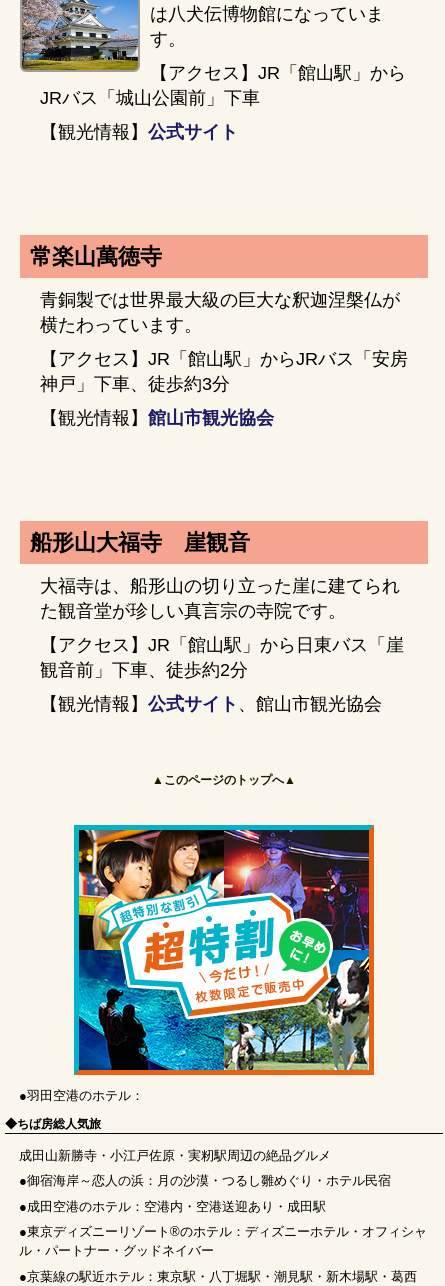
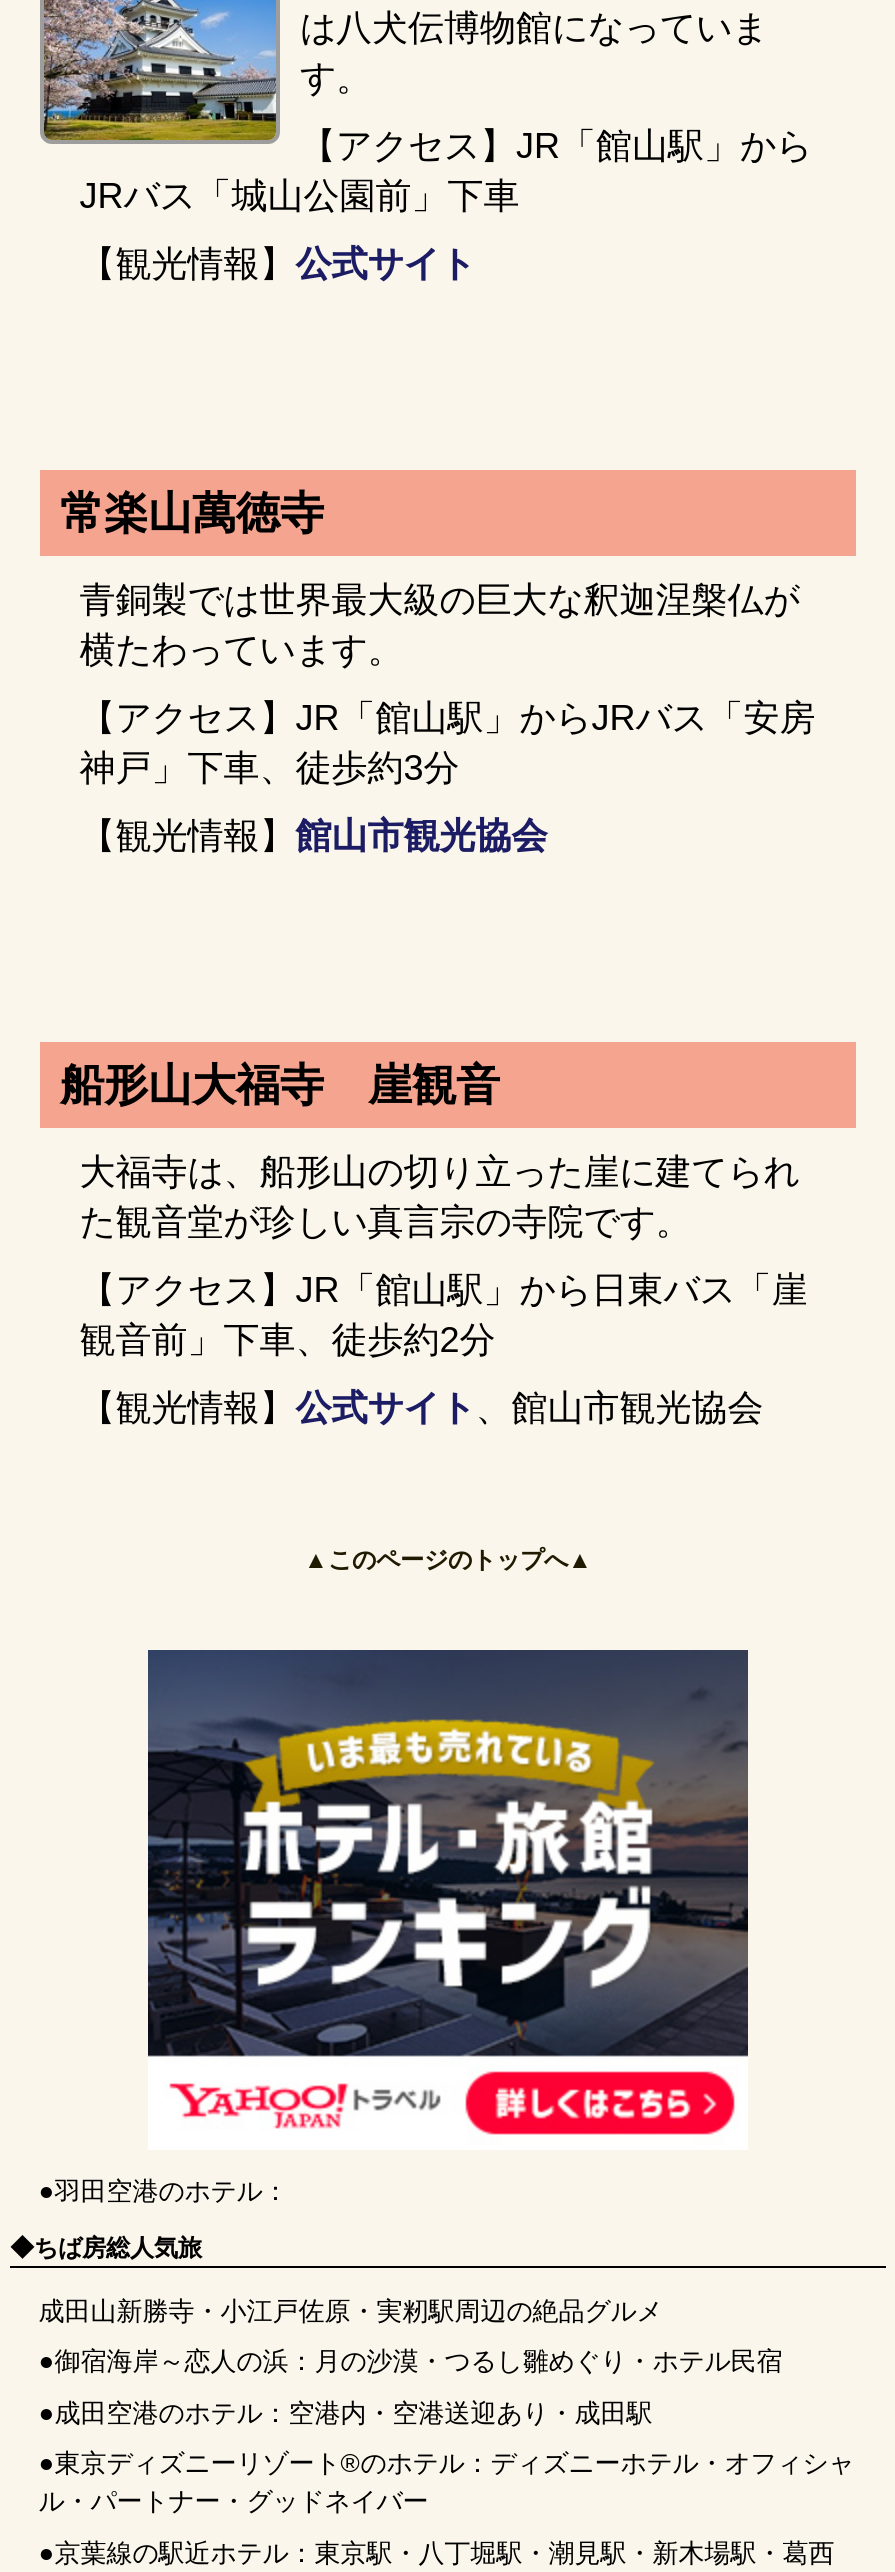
[73,824,375,1076] [image] -> [146,1648,750,2150] [image]

